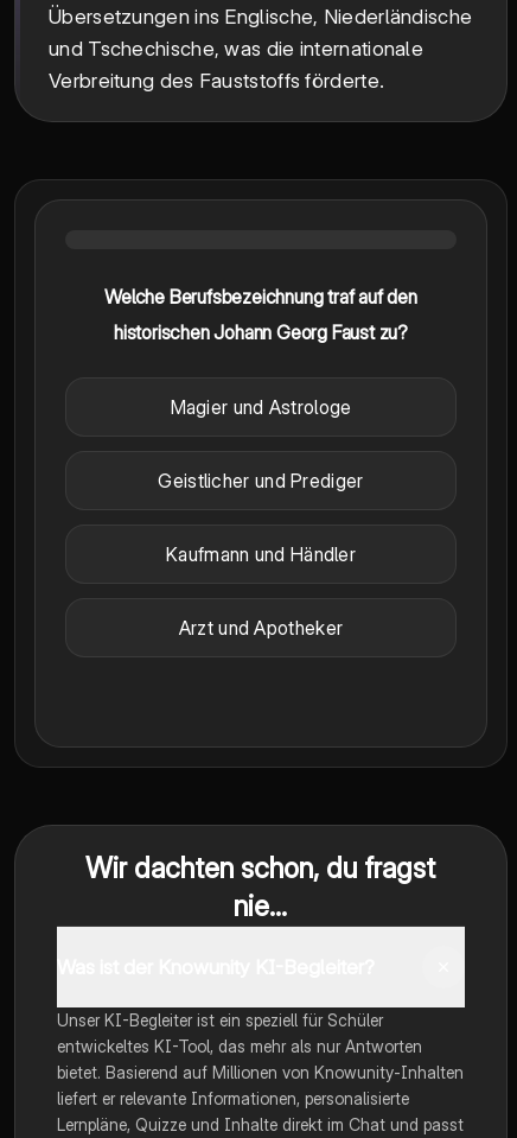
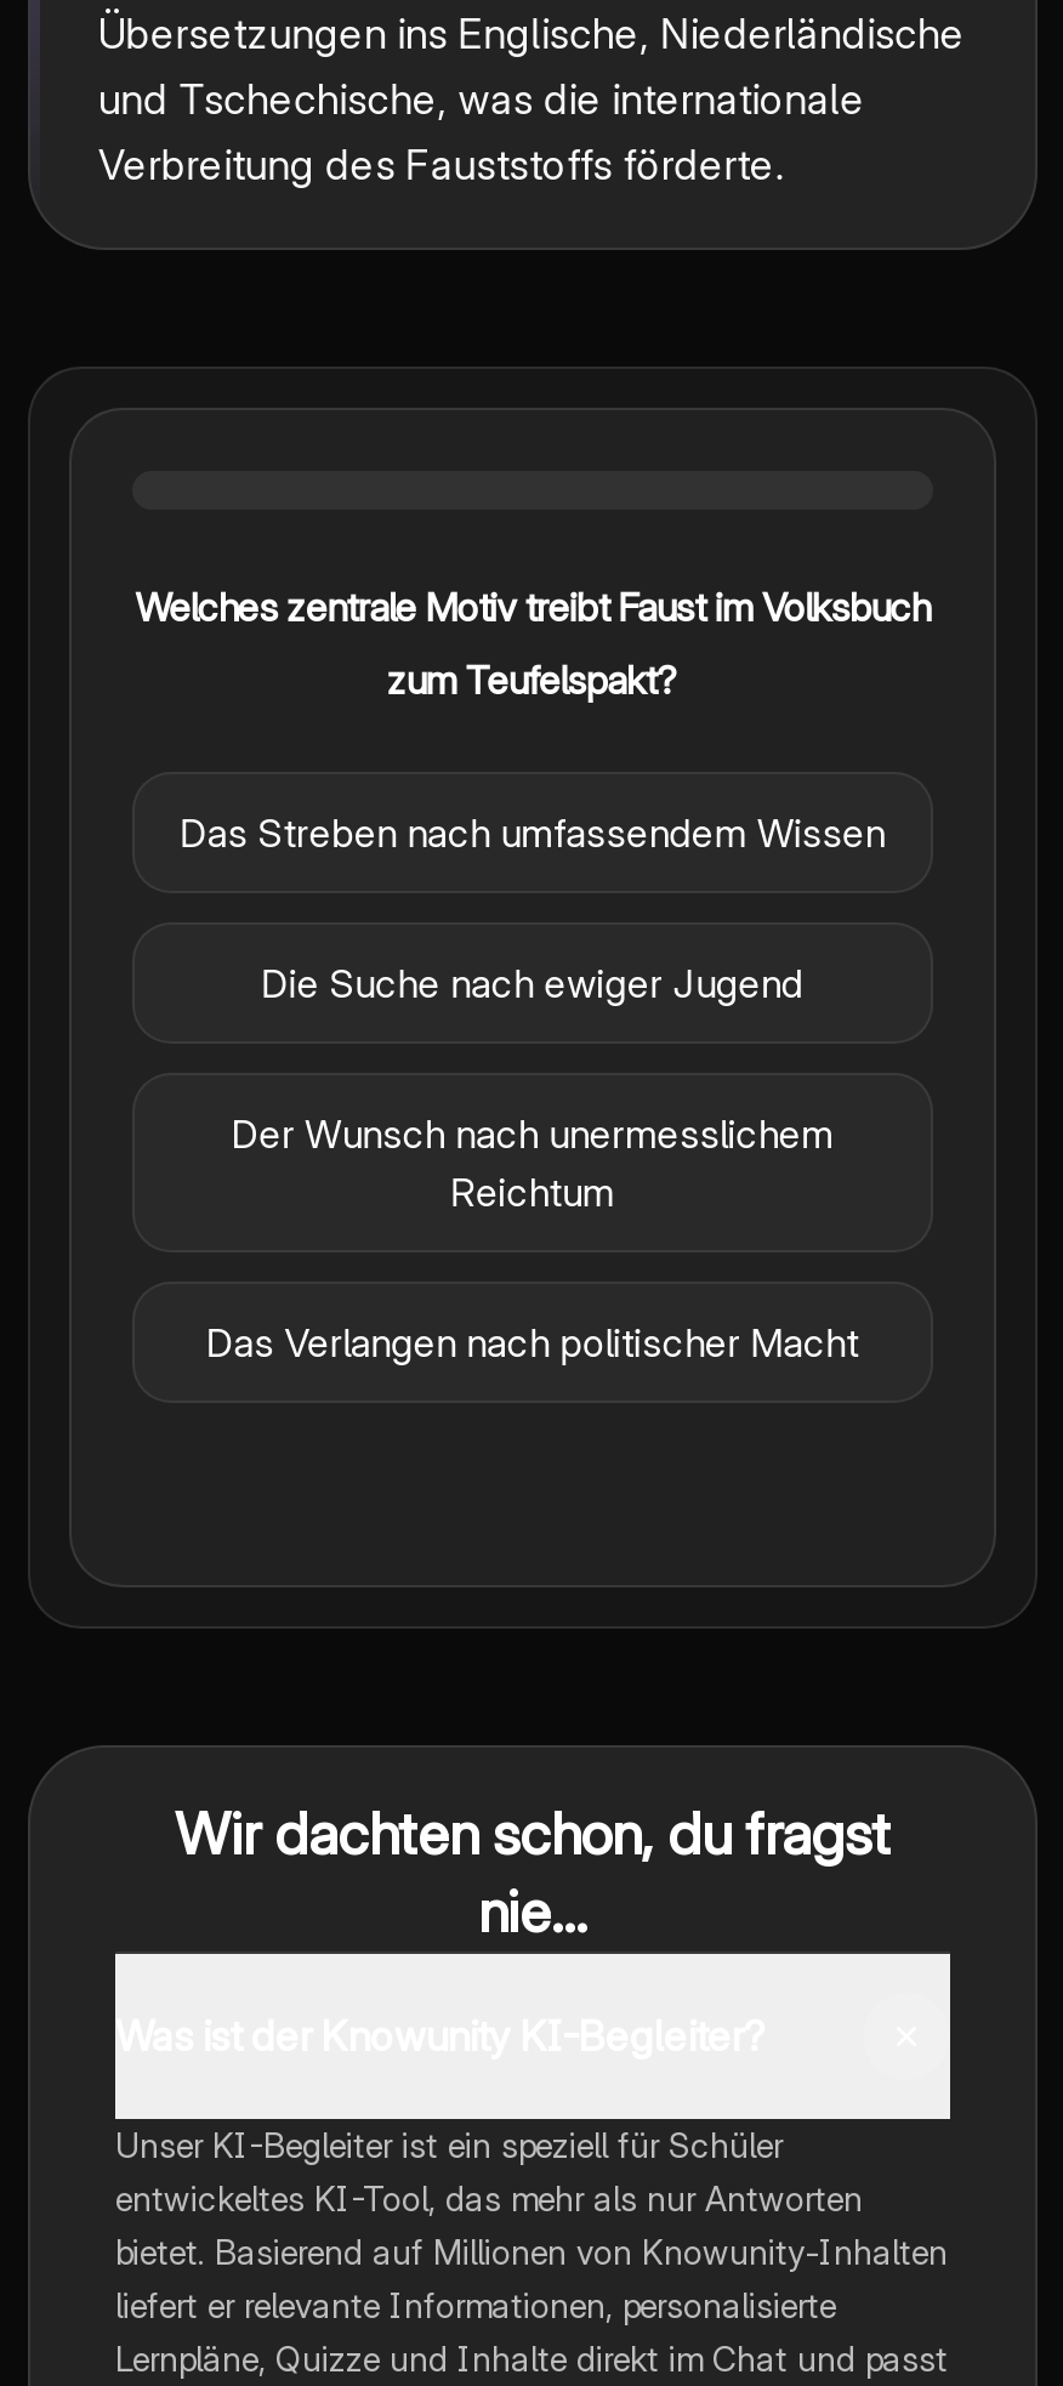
[105,285,417,309] Welche Berufsbezeichnung traf auf den -> [135,583,930,632] Welches zentrale Motiv treibt Faust im Volksbuch
[114,321,408,344] historischen Johann Georg Faust zu? -> [387,656,678,705] zum Teufelspakt?
[170,396,352,419] Magier und Astrologe -> [180,809,885,858] Das Streben nach umfassendem Wissen
[158,469,364,493] Geistlicher und Prediger -> [262,959,804,1008] Die Suche nach ewiger Jugend
[166,543,356,566] Kaufmann und Händler -> [232,1110,834,1217] Der Wunsch nach unermesslichem | Reichtum
[179,616,343,640] Arzt und Apotheker -> [207,1319,859,1367] Das Verlangen nach politischer Macht

